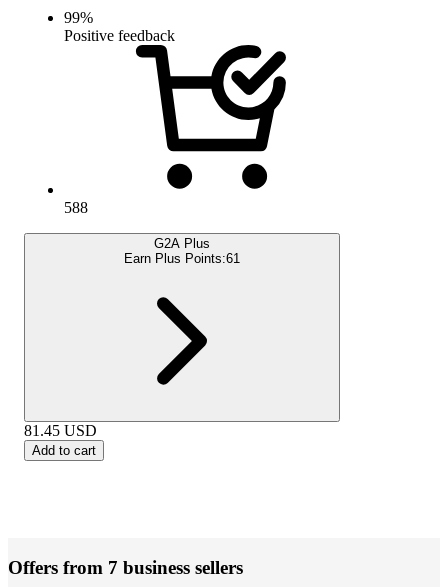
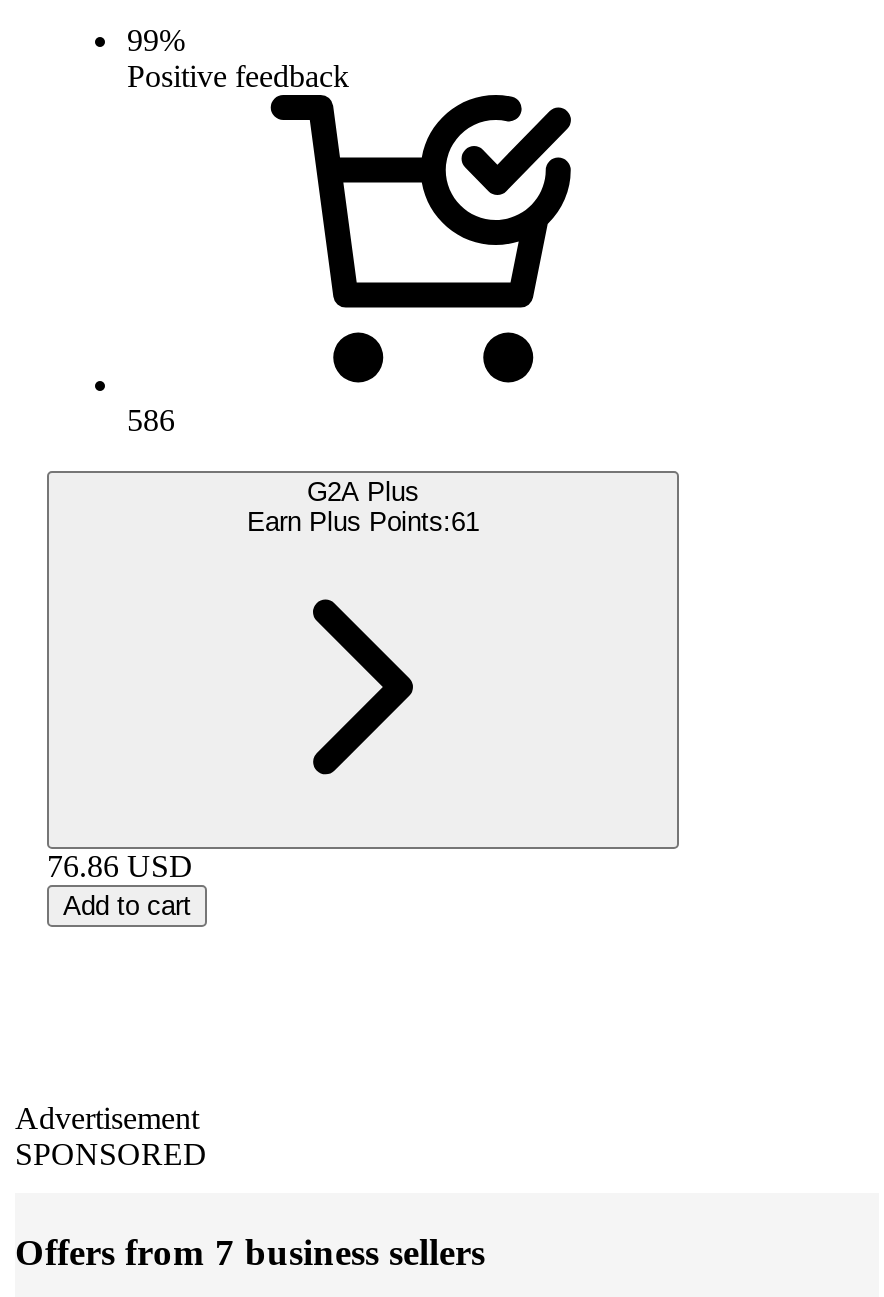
[64,199,88,216] 588 -> [127,403,175,437] 586
[24,422,97,439] 81.45 USD -> [47,849,193,883] 76.86 USD
none -> [15,1101,207,1171] Advertisement | SPONSORED

